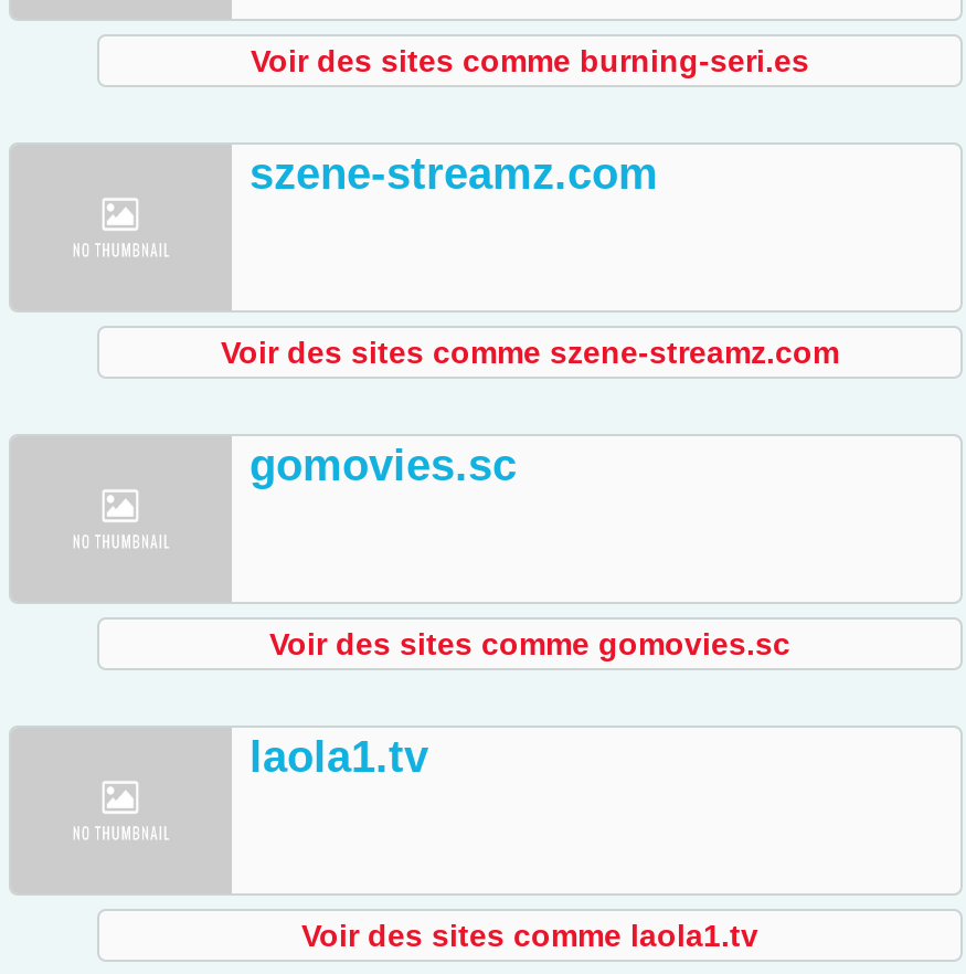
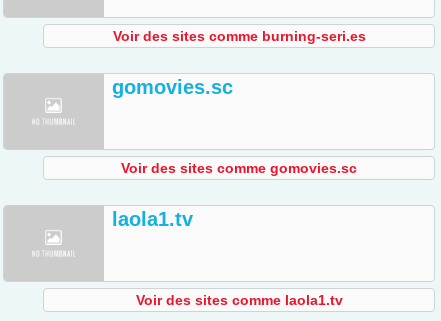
[250,149,658,198] szene-streamz.com -> none
[221,335,839,370] Voir des sites comme szene-streamz.com -> none

